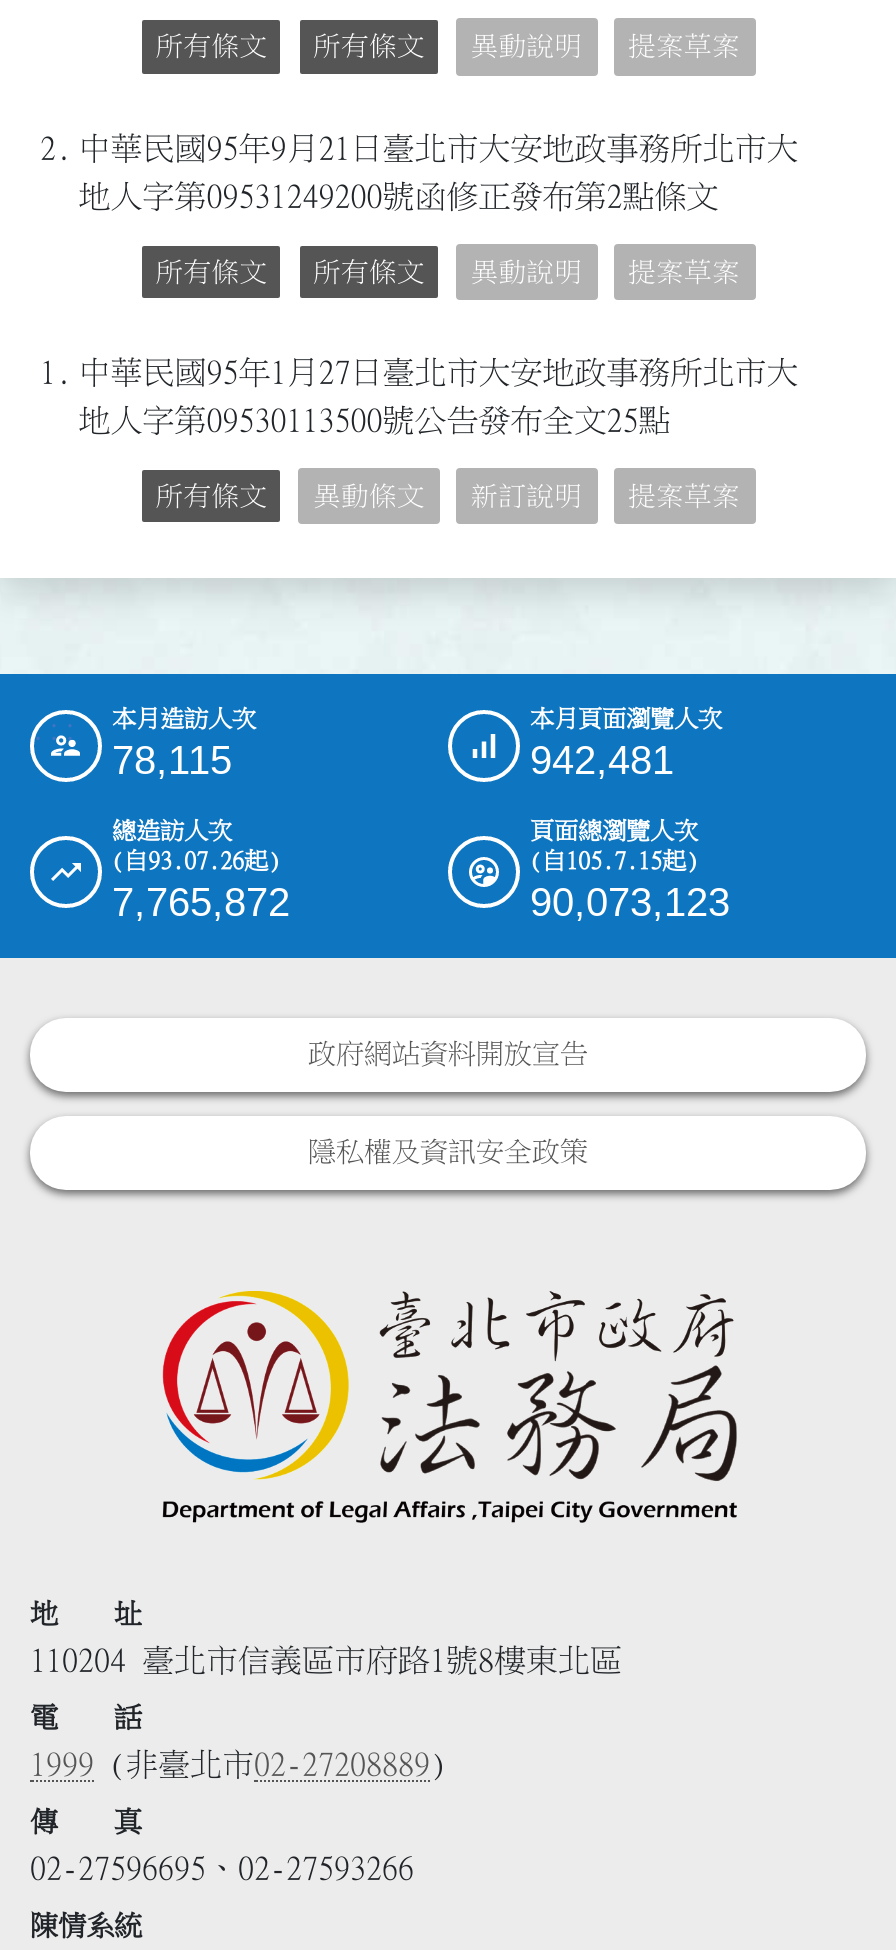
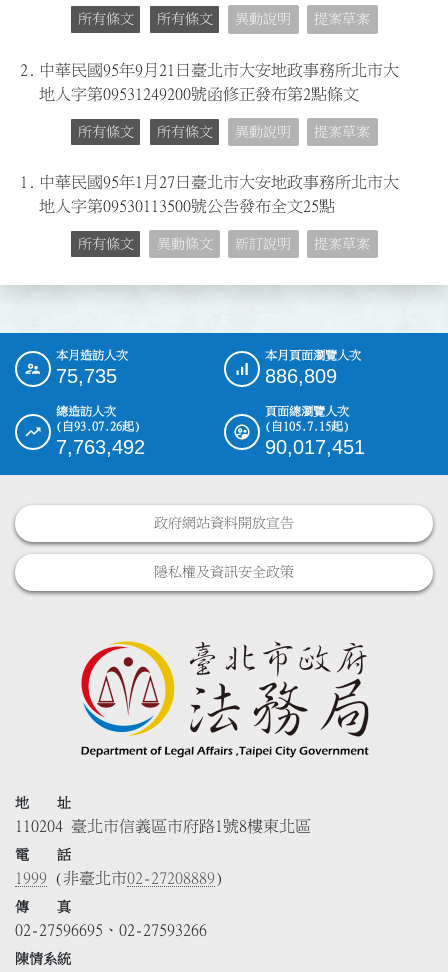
[112,739,232,783] 78,115 -> [56,365,117,387] 75,735
[530,739,674,783] 942,481 -> [265,365,337,387] 886,809
[112,881,290,925] 7,765,872 -> [56,436,145,458] 7,763,492
[530,881,730,925] 90,073,123 -> [265,436,365,458] 90,017,451

